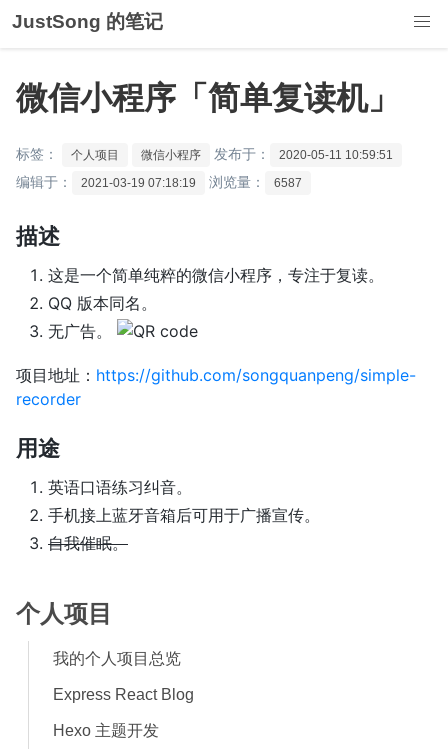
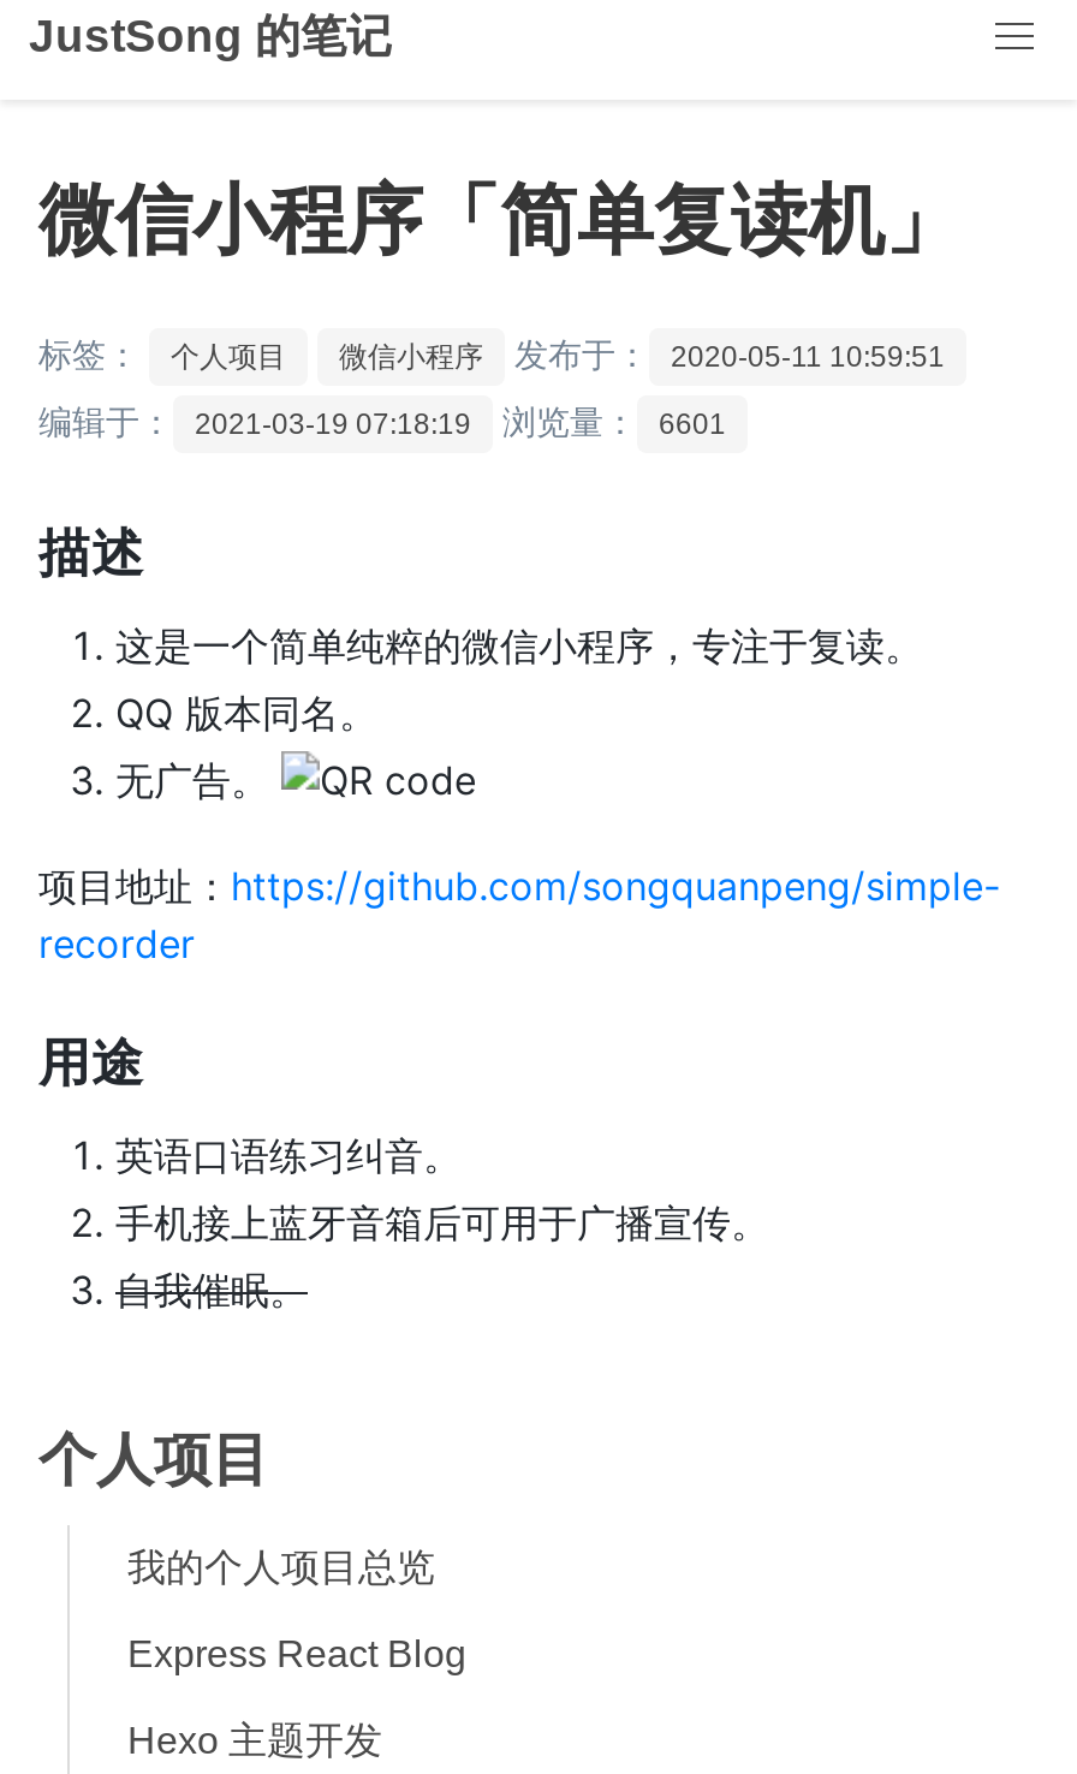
[16,173,302,190] 编辑于： 2021-03-19 07:18:19 浏览量： 6587 -> [38,400,726,441] 编辑于： 2021-03-19 07:18:19 浏览量： 6601

